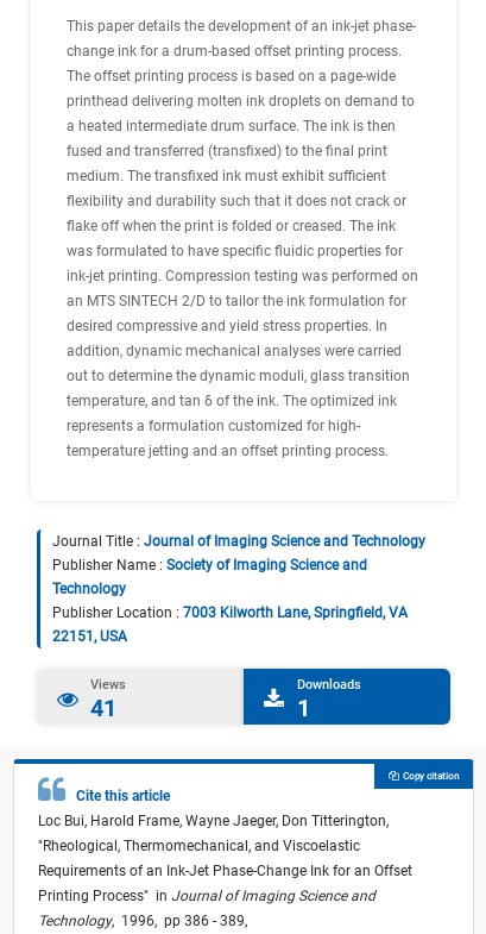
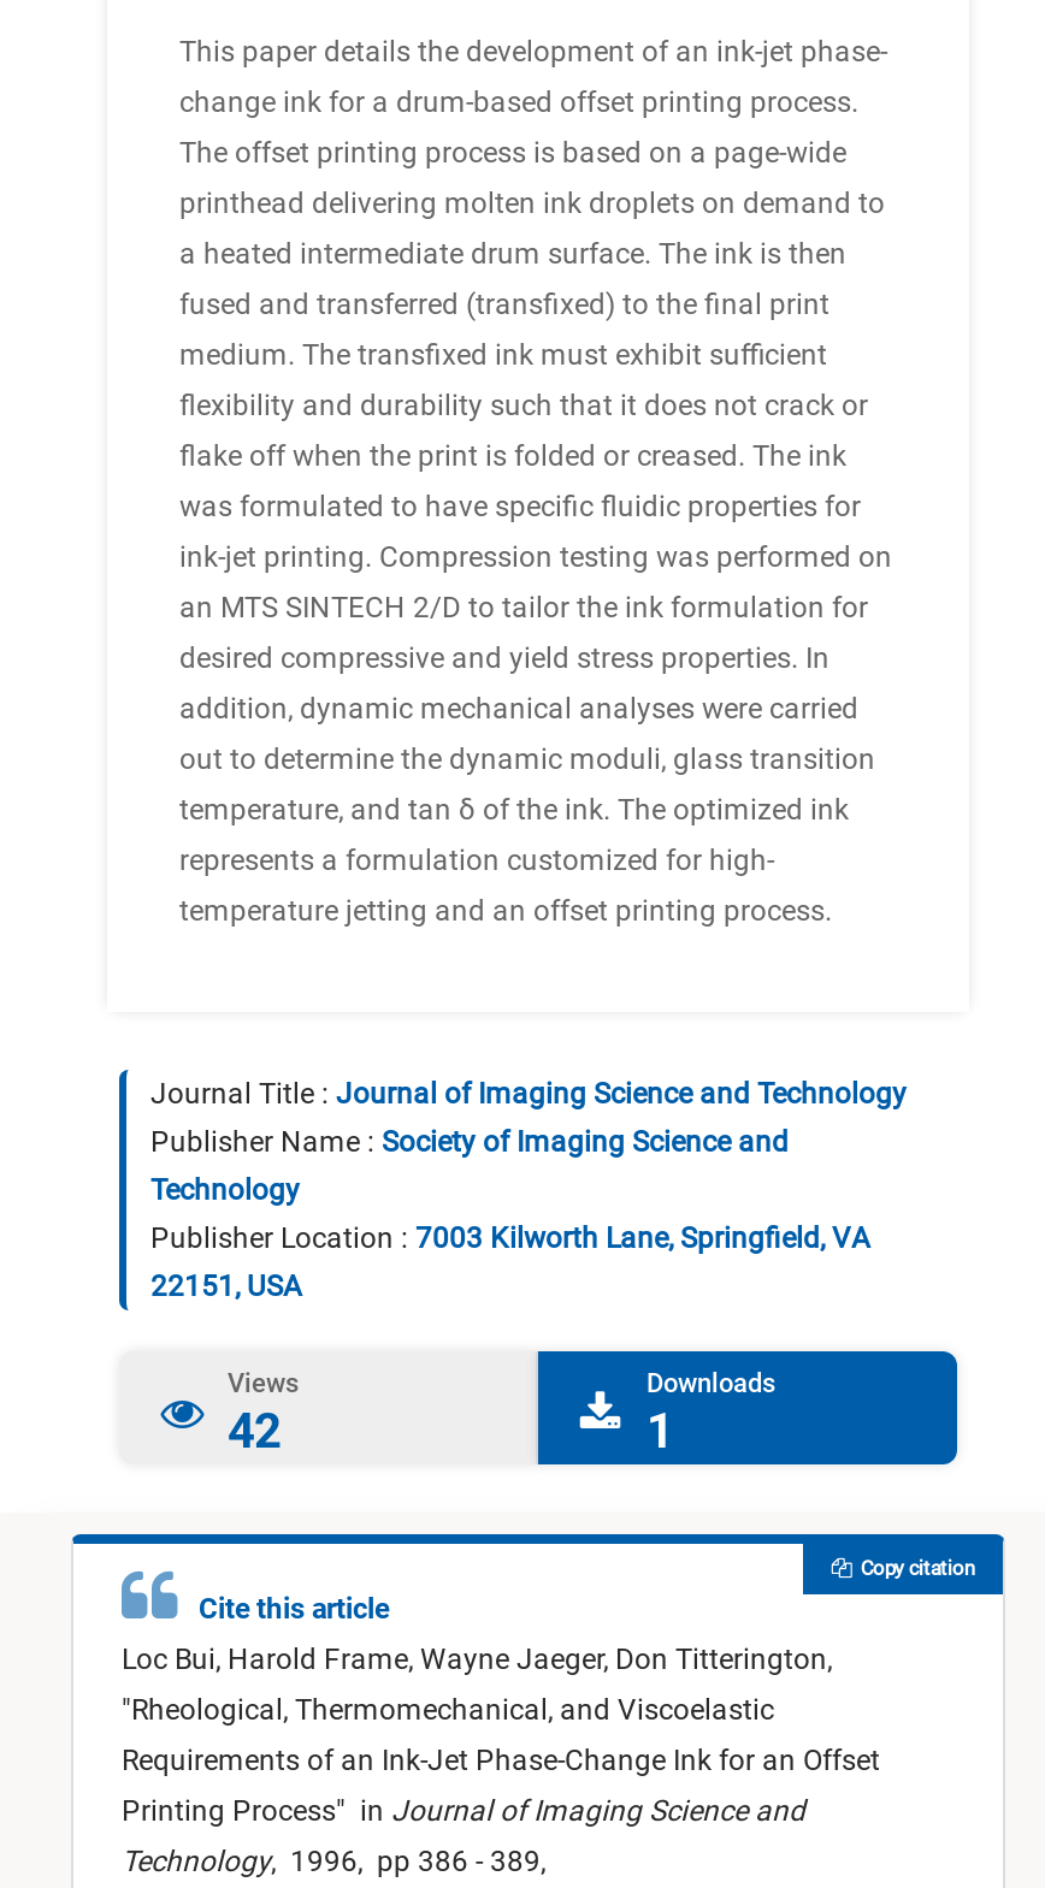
[90,694,116,722] 41 -> [228,1402,281,1460] 42

